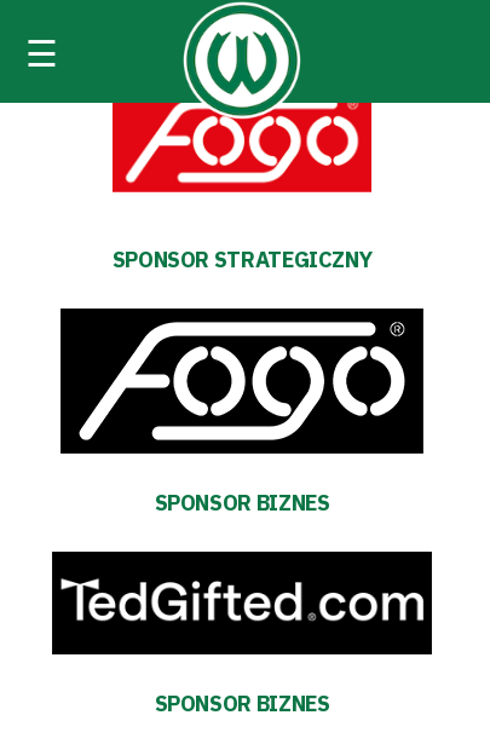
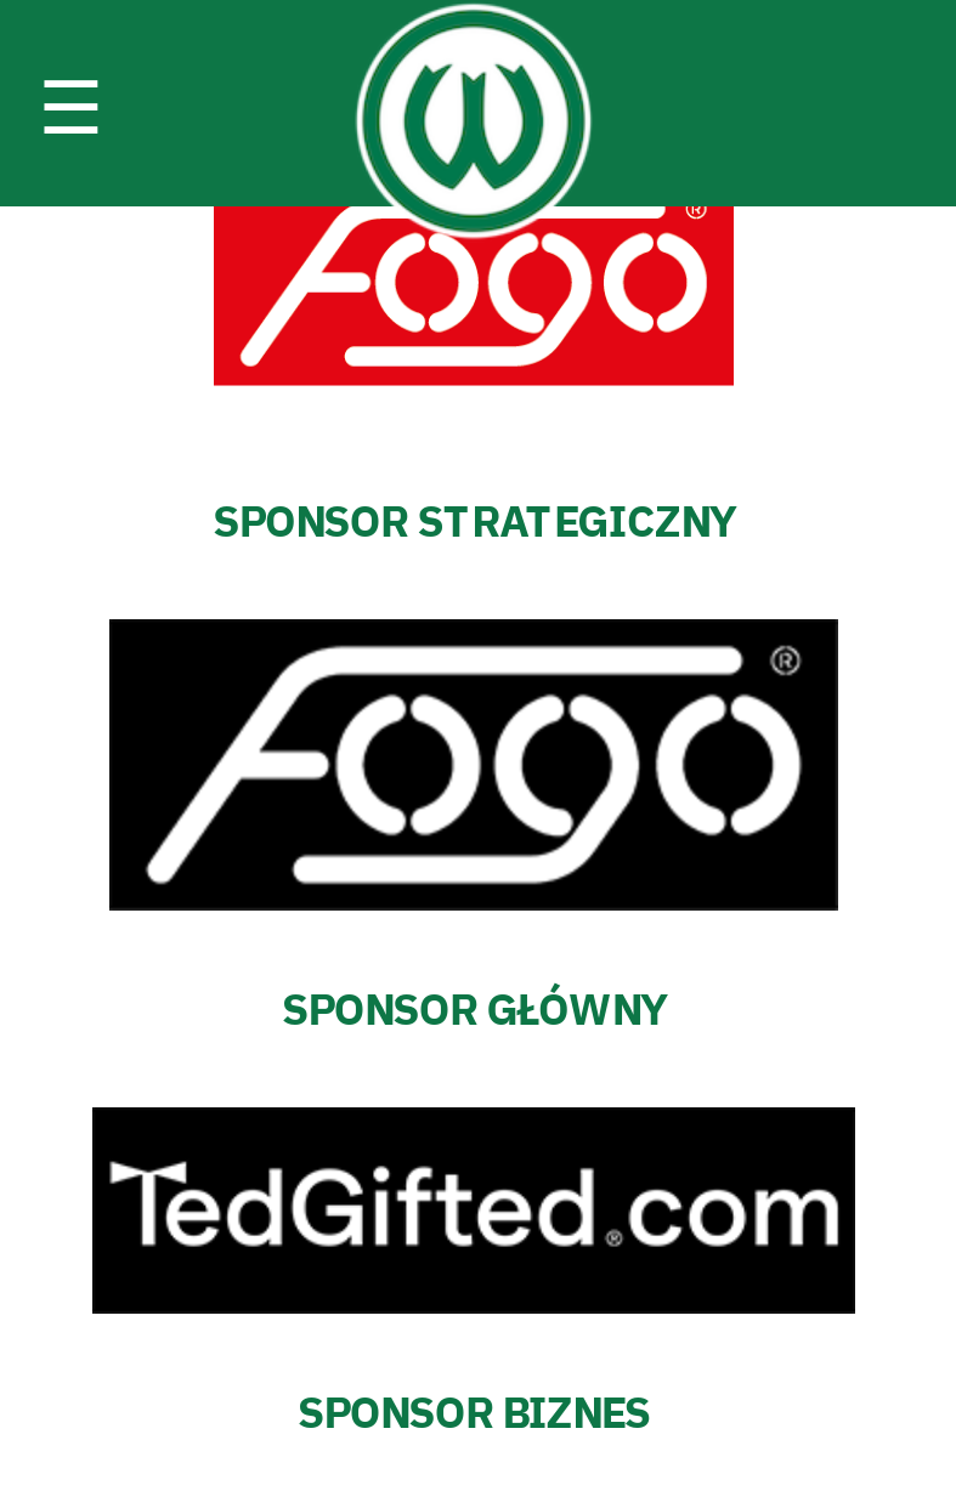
[154,489,330,517] SPONSOR BIZNES -> [282,982,666,1037] SPONSOR GŁÓWNY

